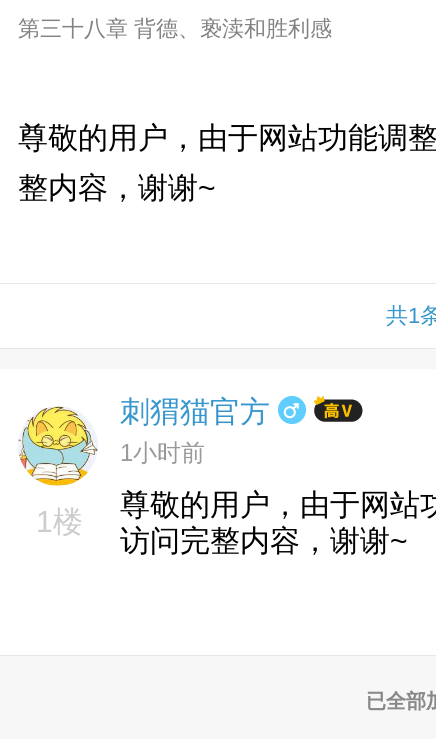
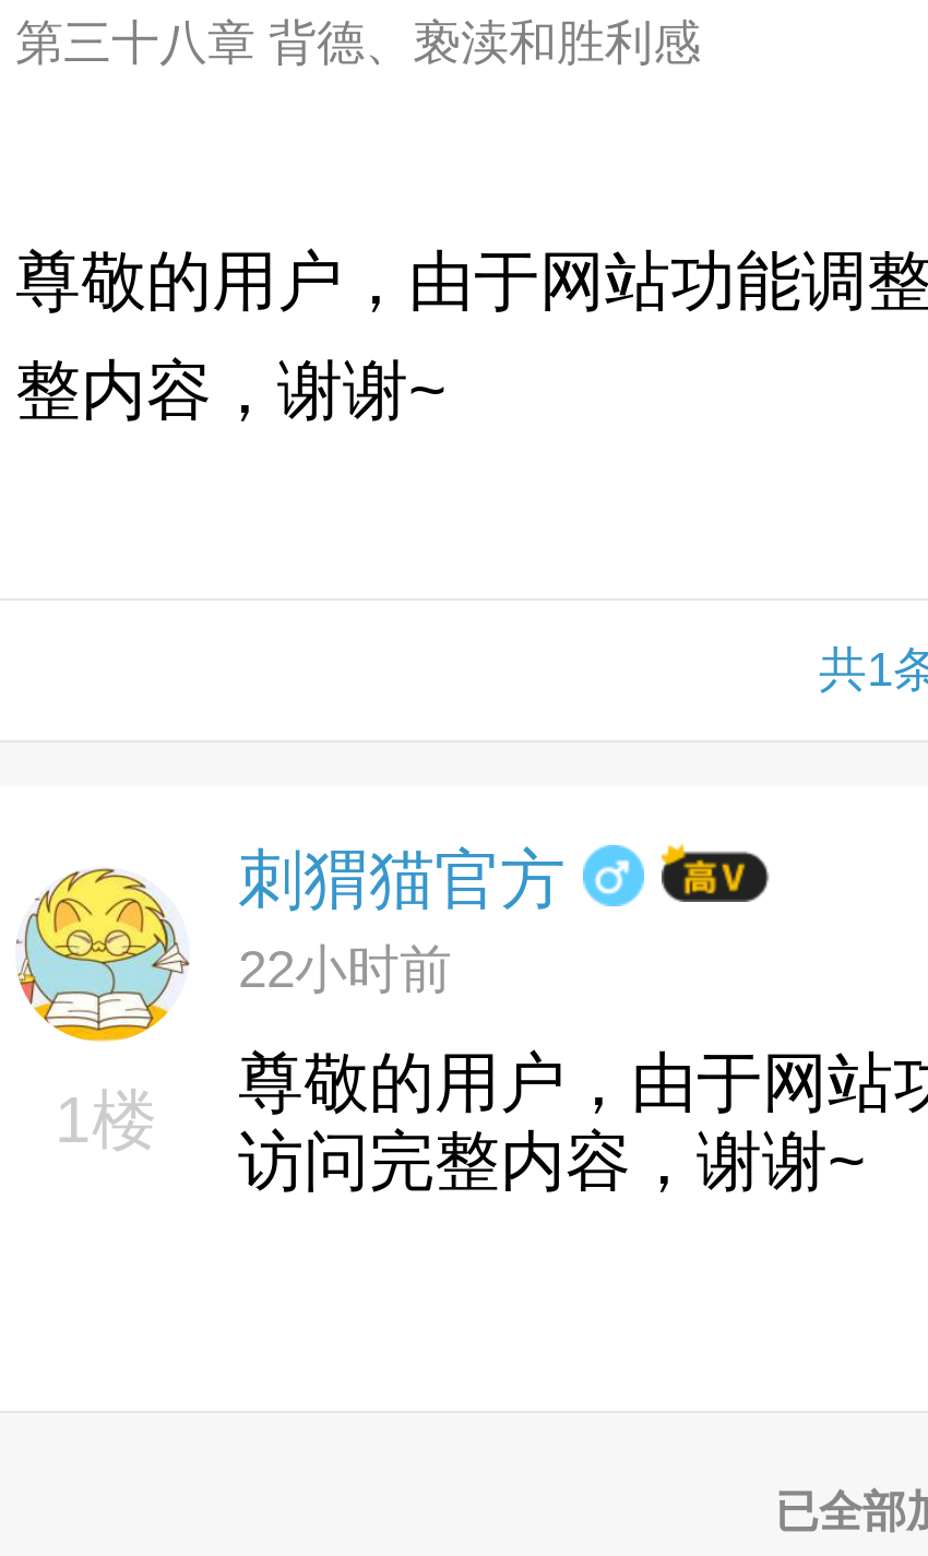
[120,439,205,466] 1小时前 -> [238,939,452,998] 22小时前

